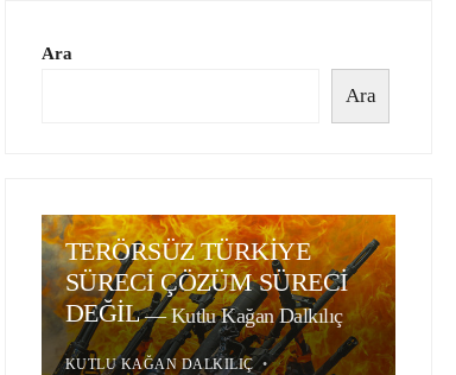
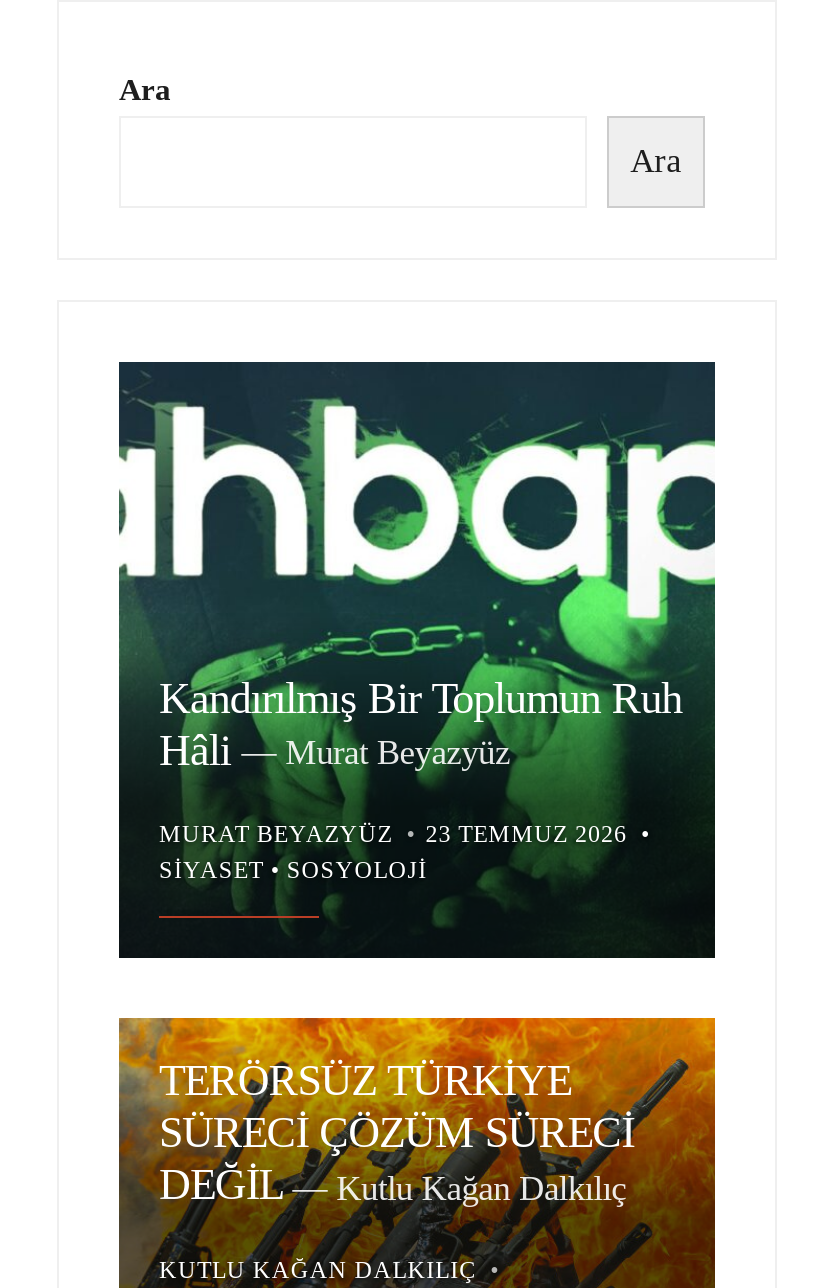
none -> [117,360,717,960] [image] | Kandırılmış Bir Toplumun Ruh | Hâli — Murat Beyazyüz | MURAT BEYAZYÜZ • 23 TEMMUZ 2026 • | SIYASET • SOSYOLOJI

